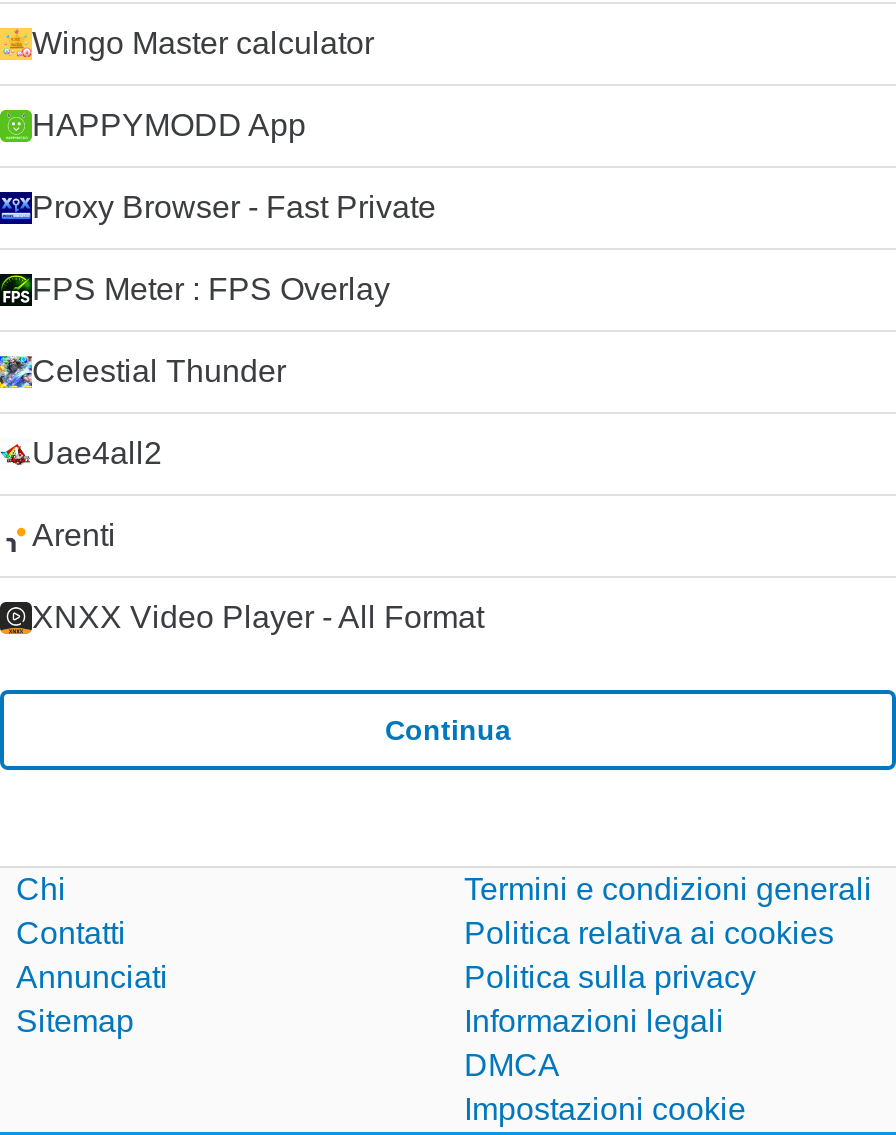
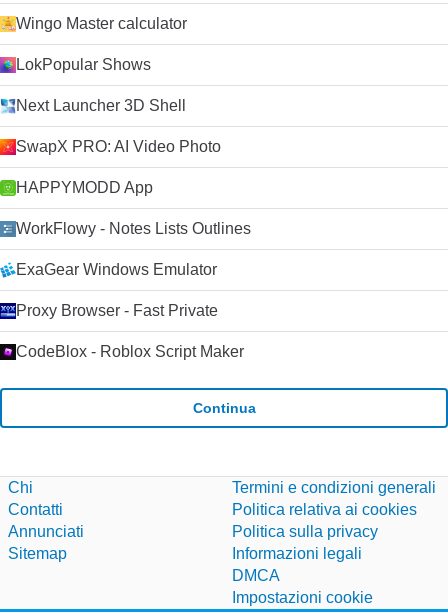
none -> [16,56,221,155] LokPopular Shows | Next Launcher 3D Shell | SwapX PRO: AI Video Photo
moved [32,108,306,142] -> [16,179,153,196]: HAPPYMODD App
none -> [16,220,251,278] WorkFlowy - Notes Lists Outlines | ExaGear Windows Emulator
moved [32,190,436,224] -> [16,302,218,319]: Proxy Browser - Fast Private
[32,272,484,634] FPS Meter : FPS Overlay | Celestial Thunder | Uae4all2 | Arenti | XNXX Video Player - All Format -> [16,343,244,360] CodeBlox - Roblox Script Maker

